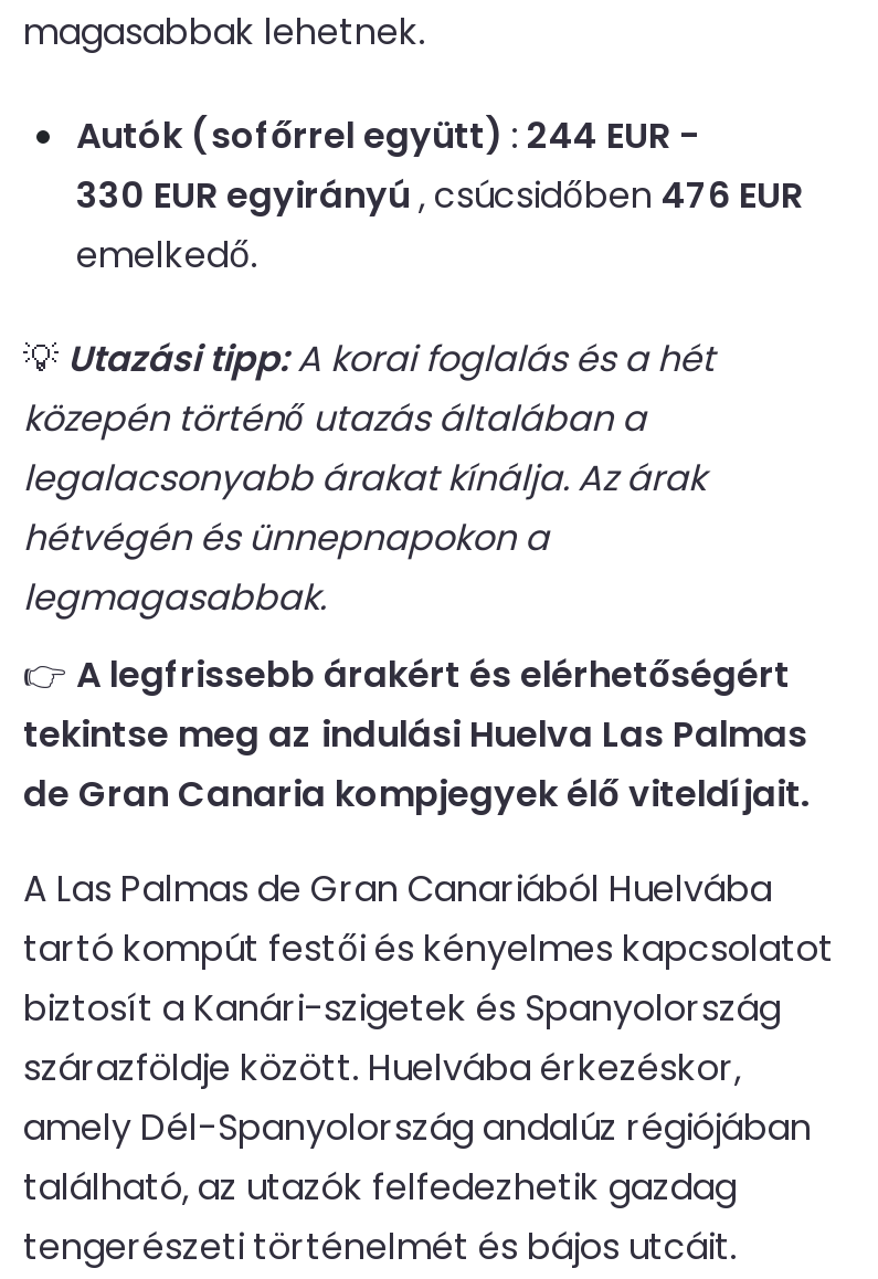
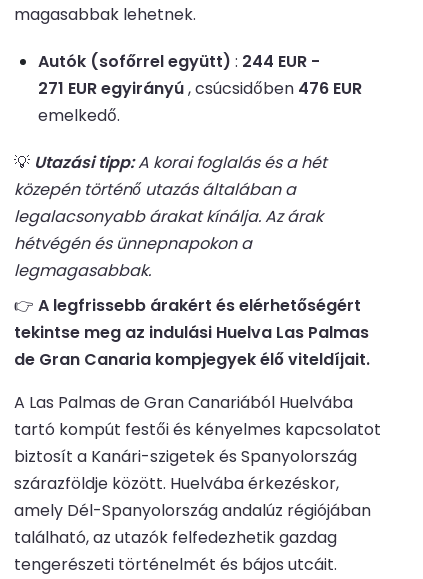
[76,170,803,221] 330 EUR egyirányú, csúcsidőben 476 EUR -> [38,77,362,100] 271 EUR egyirányú, csúcsidőben 476 EUR

